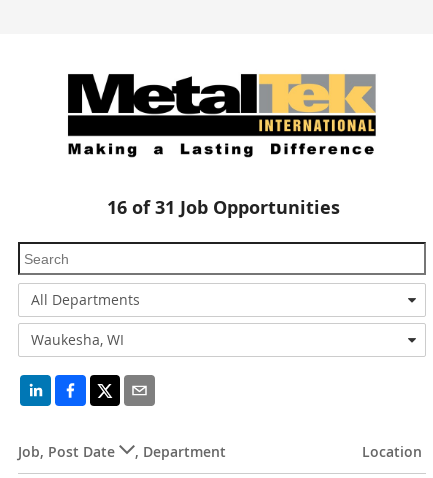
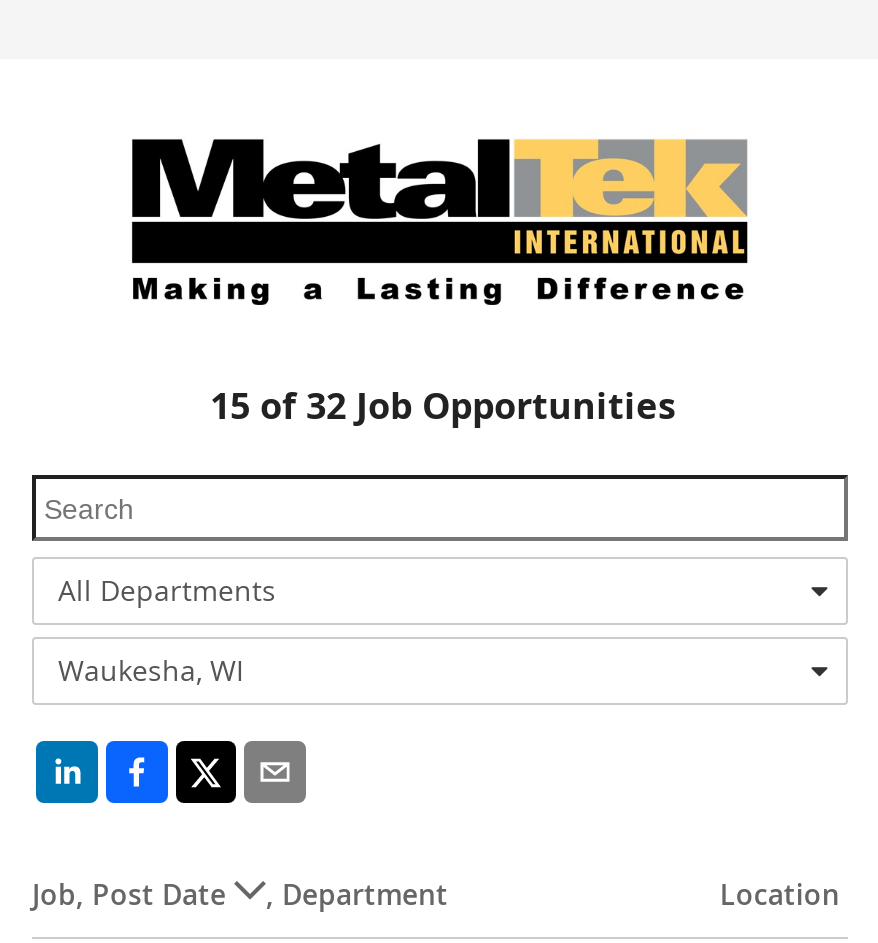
[107,195,340,220] 16 of 31 Job Opportunities -> [210,381,676,431] 15 of 32 Job Opportunities

